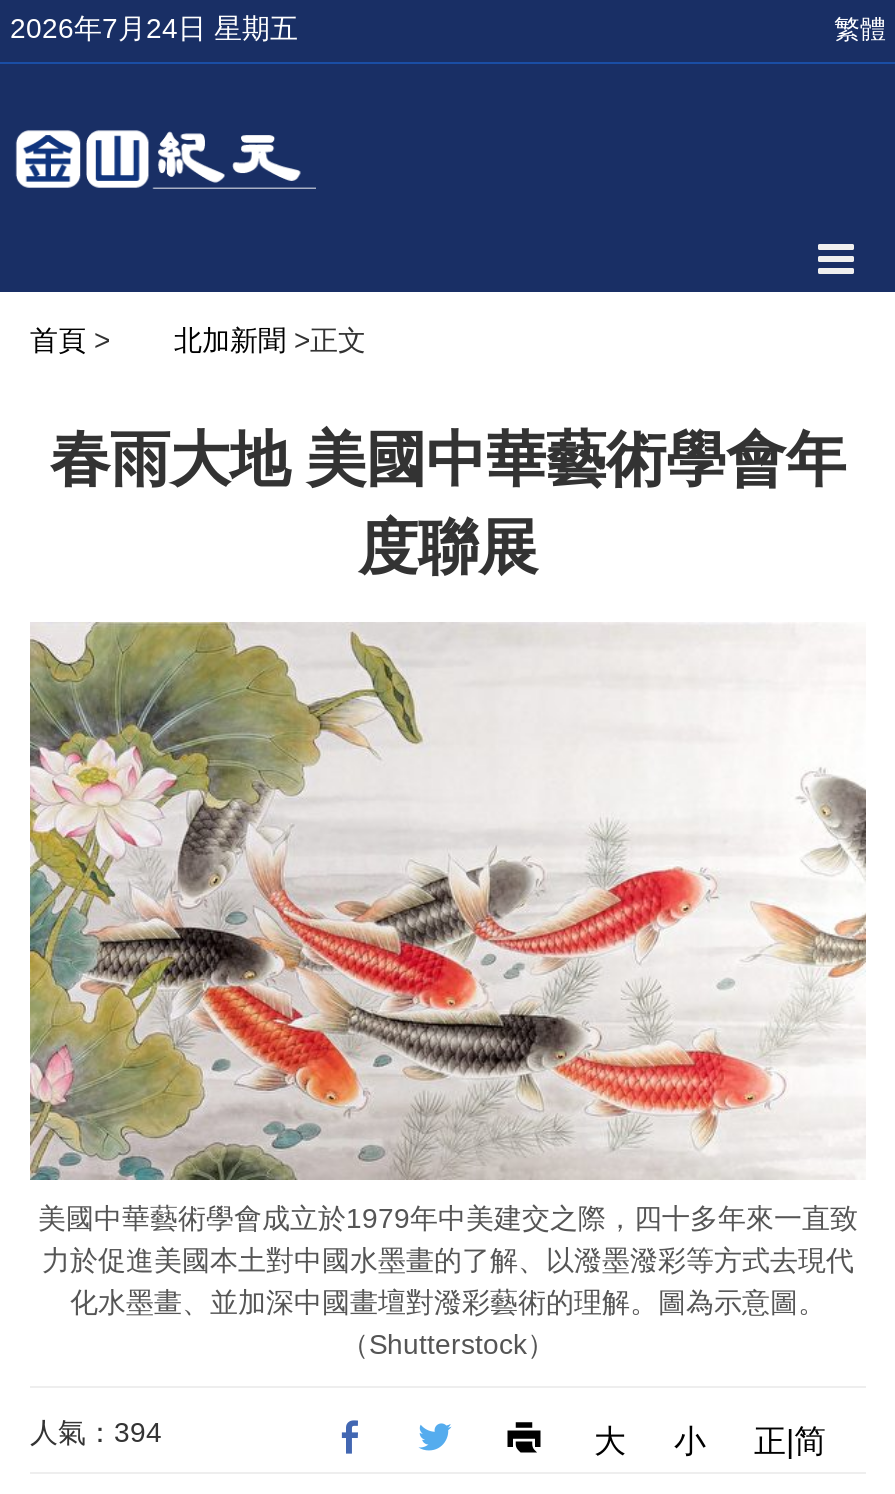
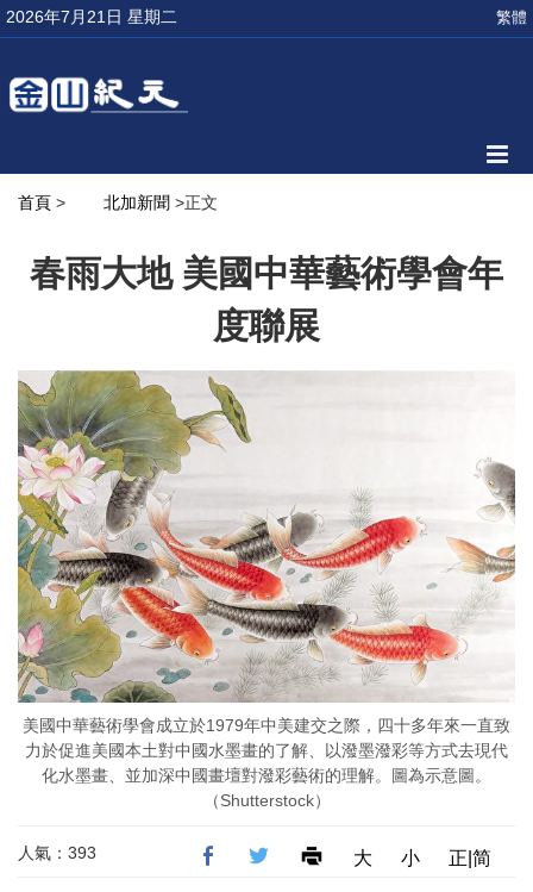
[10,12,298,44] 2026年7月24日 星期五 -> [6,7,177,26] 2026年7月21日 星期二
[30,1415,162,1447] 人氣：394 -> [18,843,96,862] 人氣：393

